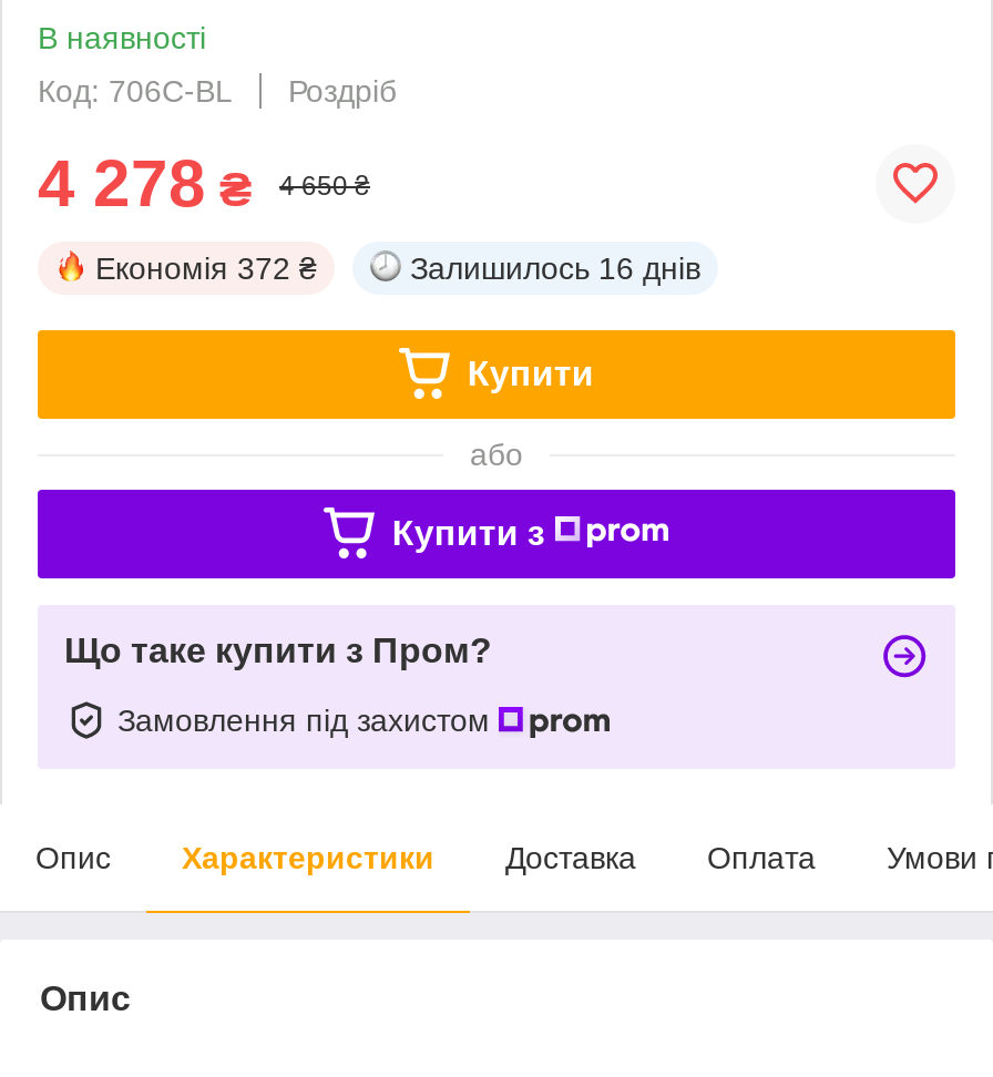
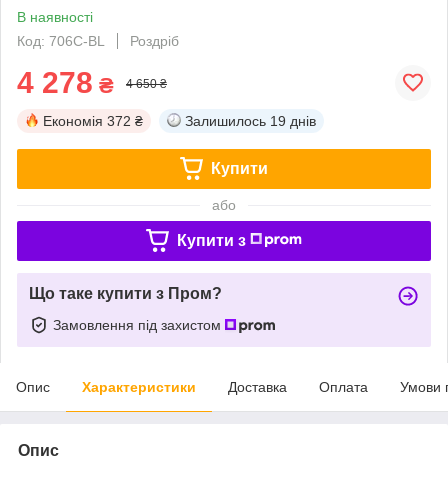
[410,250,700,285] Залишилось 16 днів -> [185,113,316,129] Залишилось 19 днів

